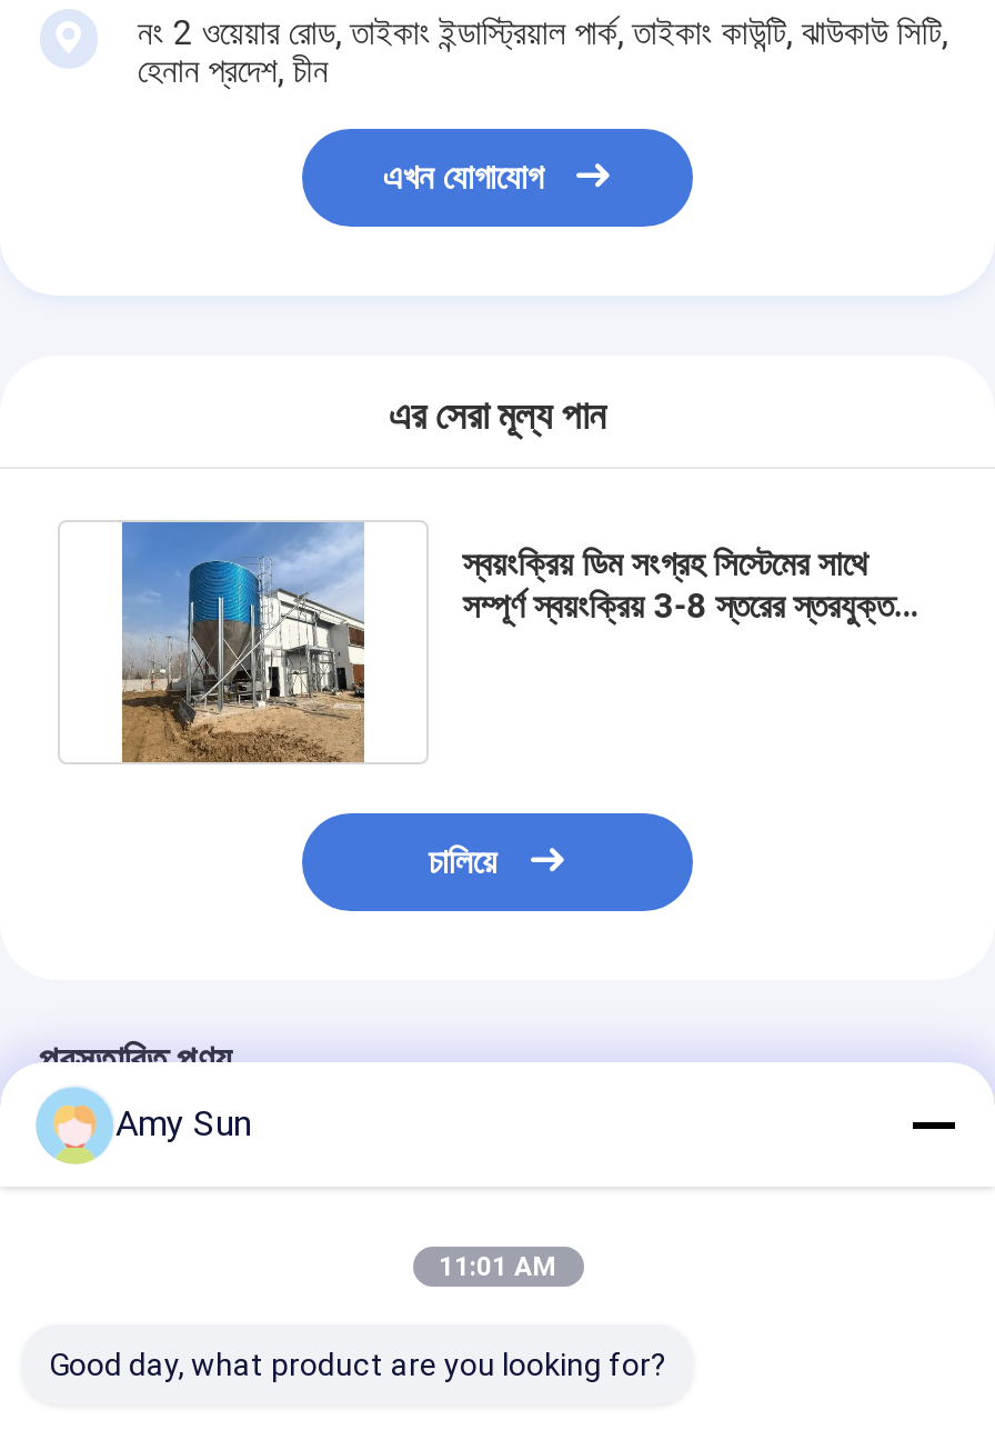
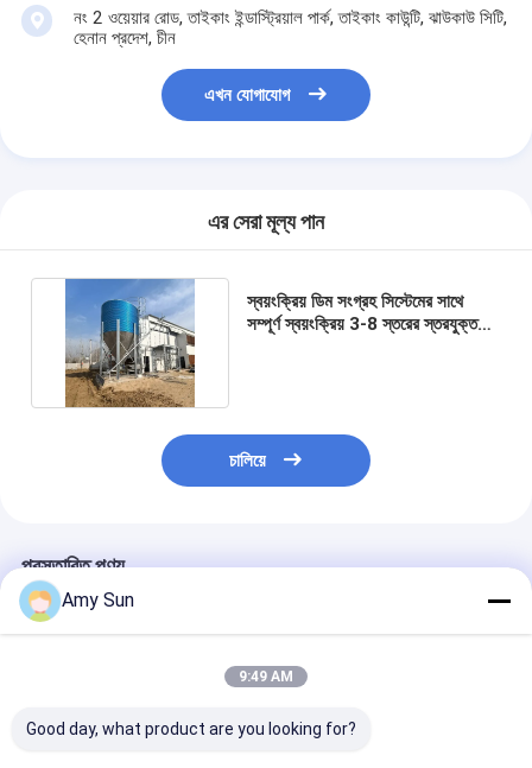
[439,1251,556,1282] 11:01 AM -> [239,668,293,685] 9:49 AM

